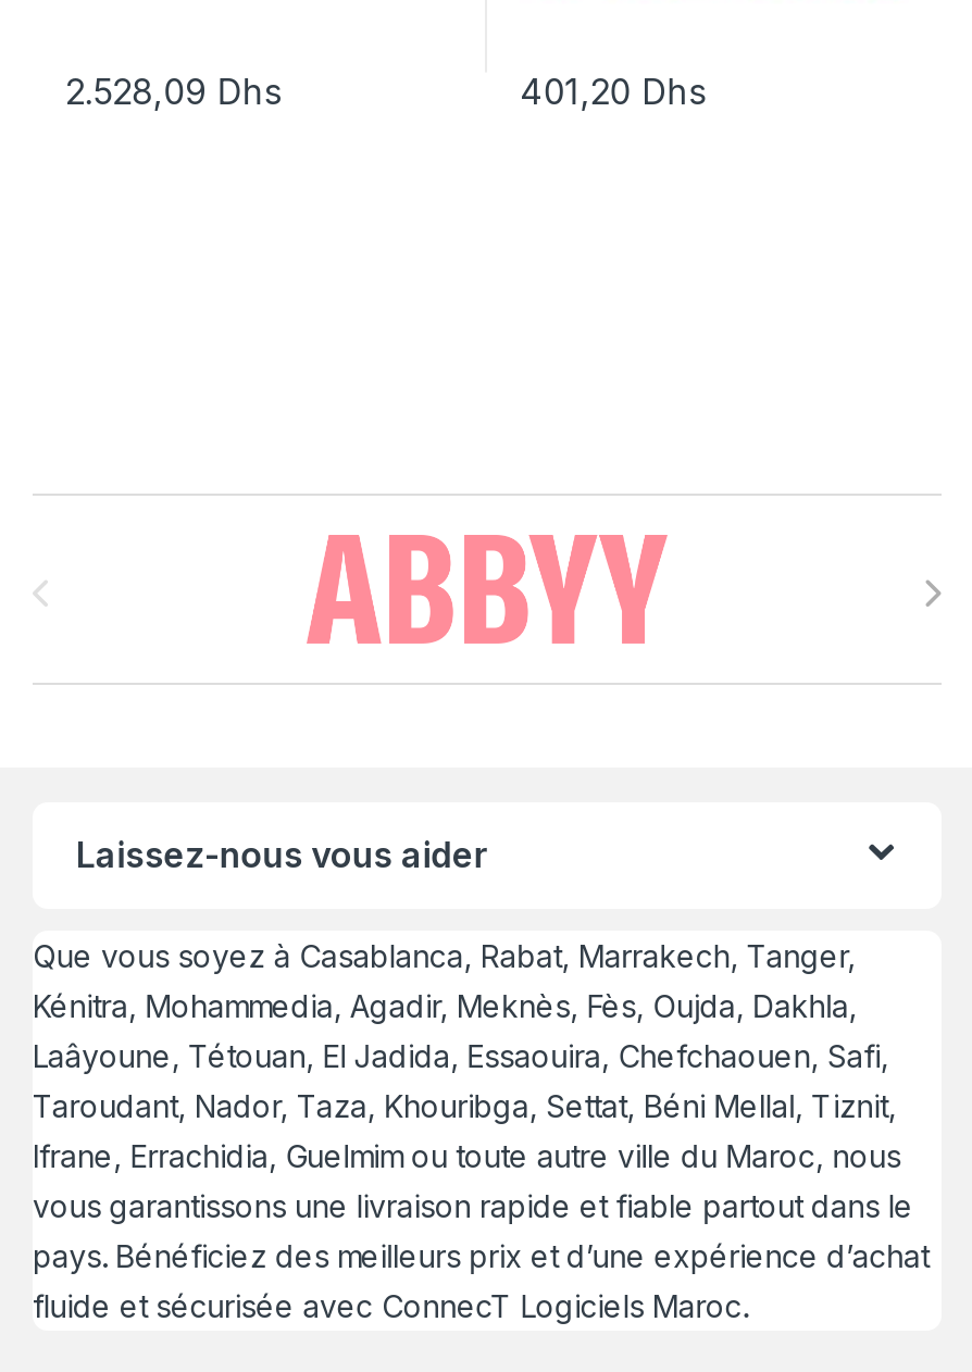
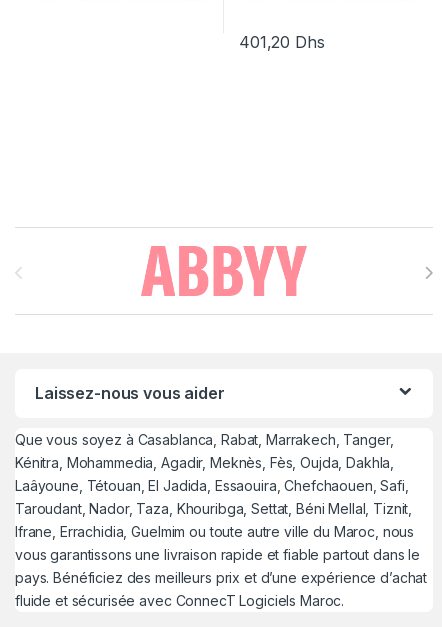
[65,69,281,112] 2.528,09 Dhs -> none

